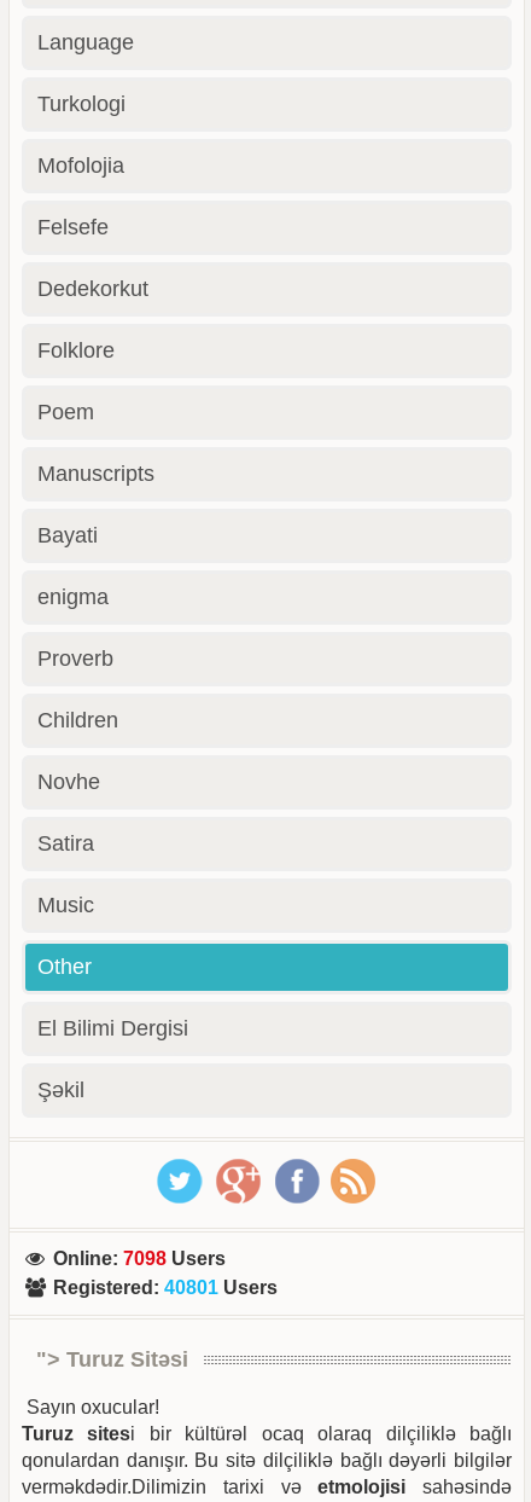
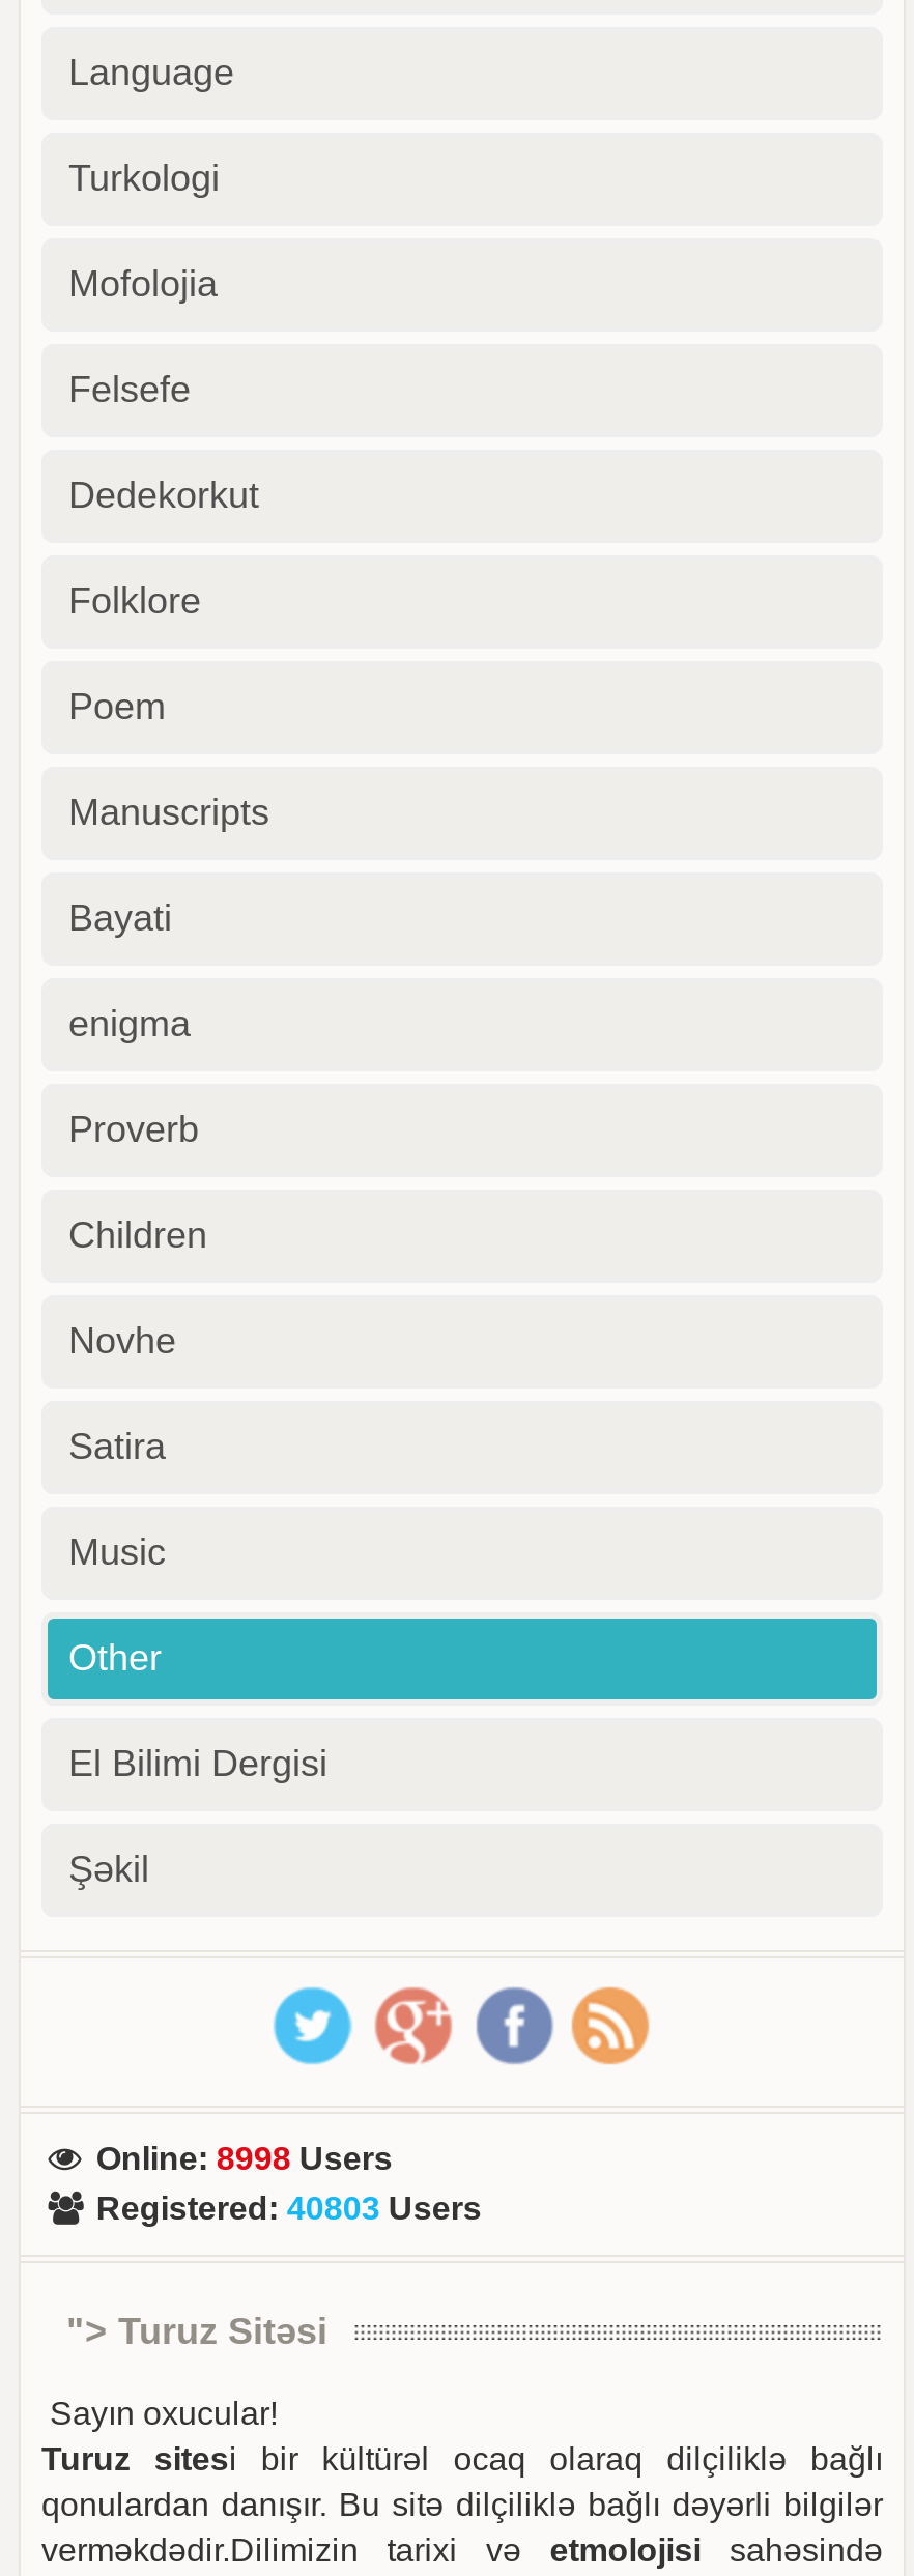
[54,1248,226,1269] Online: 7098 Users -> [96,2141,393,2176] Online: 8998 Users
[54,1277,278,1298] Registered: 40801 Users -> [96,2190,482,2226] Registered: 40803 Users

